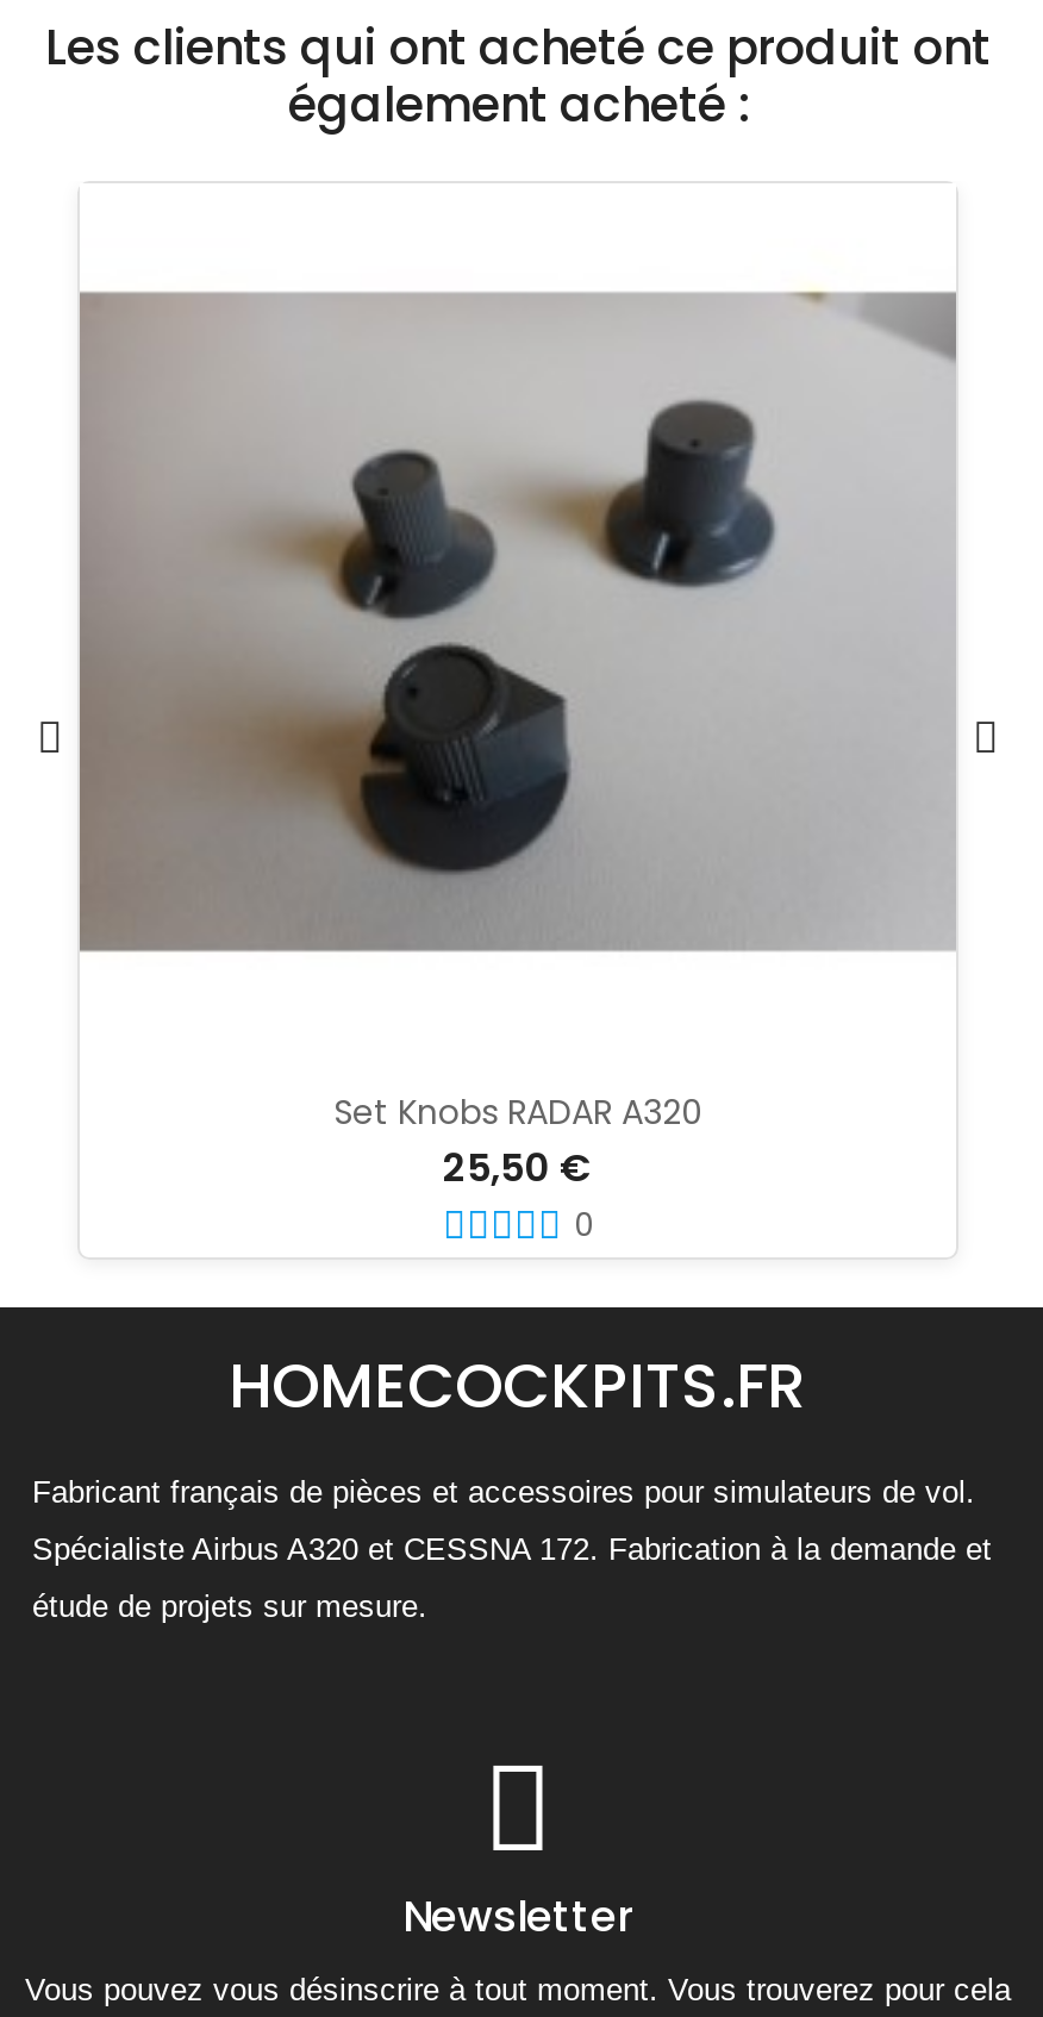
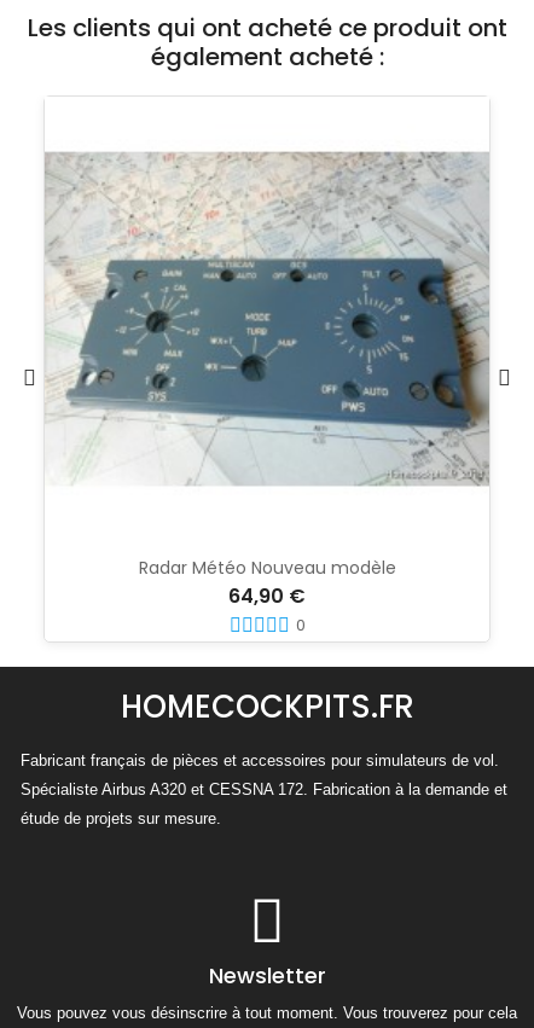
[77,293,956,953] [image] -> [45,152,489,486] [image]
[333,1088,702,1195] Set Knobs RADAR A320 | 25,50 € -> [138,556,396,610] Radar Météo Nouveau modèle | 64,90 €

